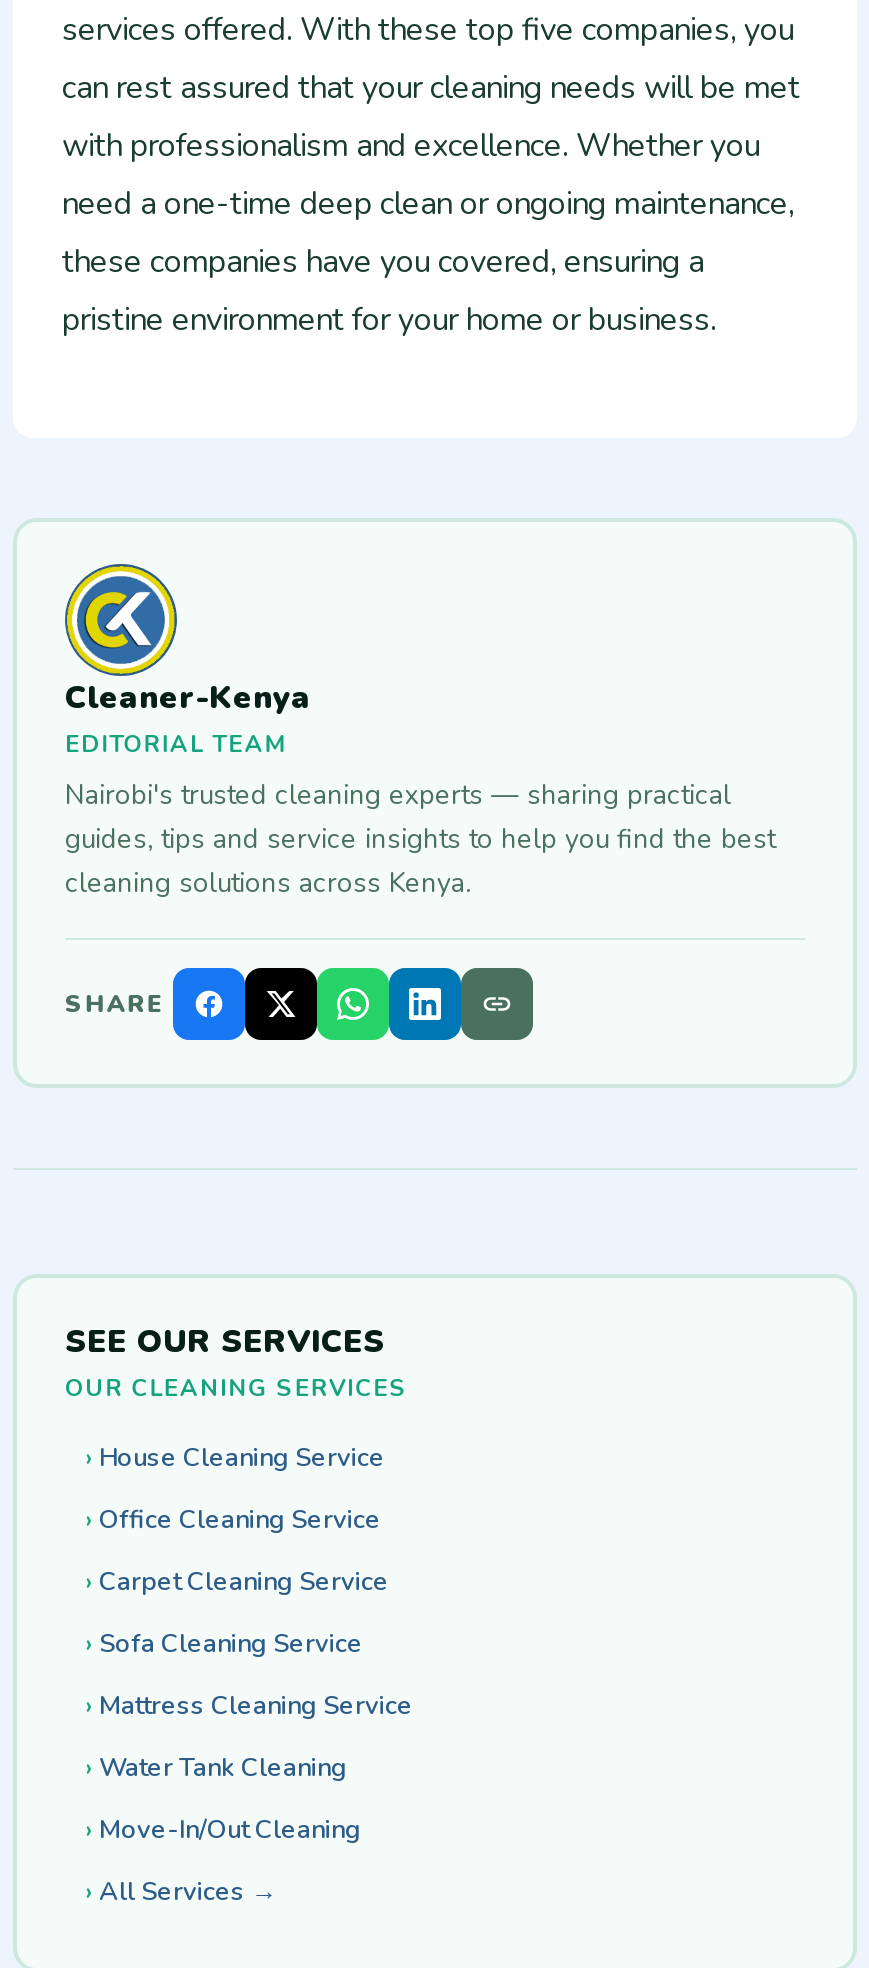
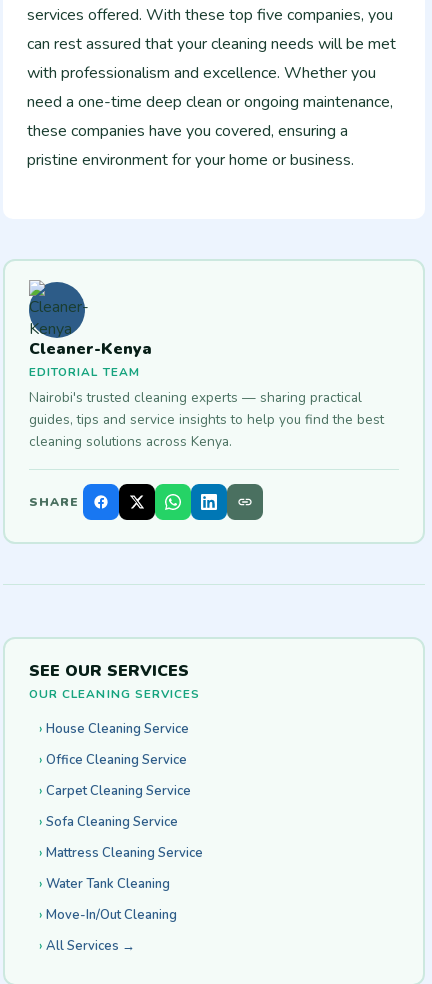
[65,562,177,672] [image] -> [28,280,88,336] [image]

